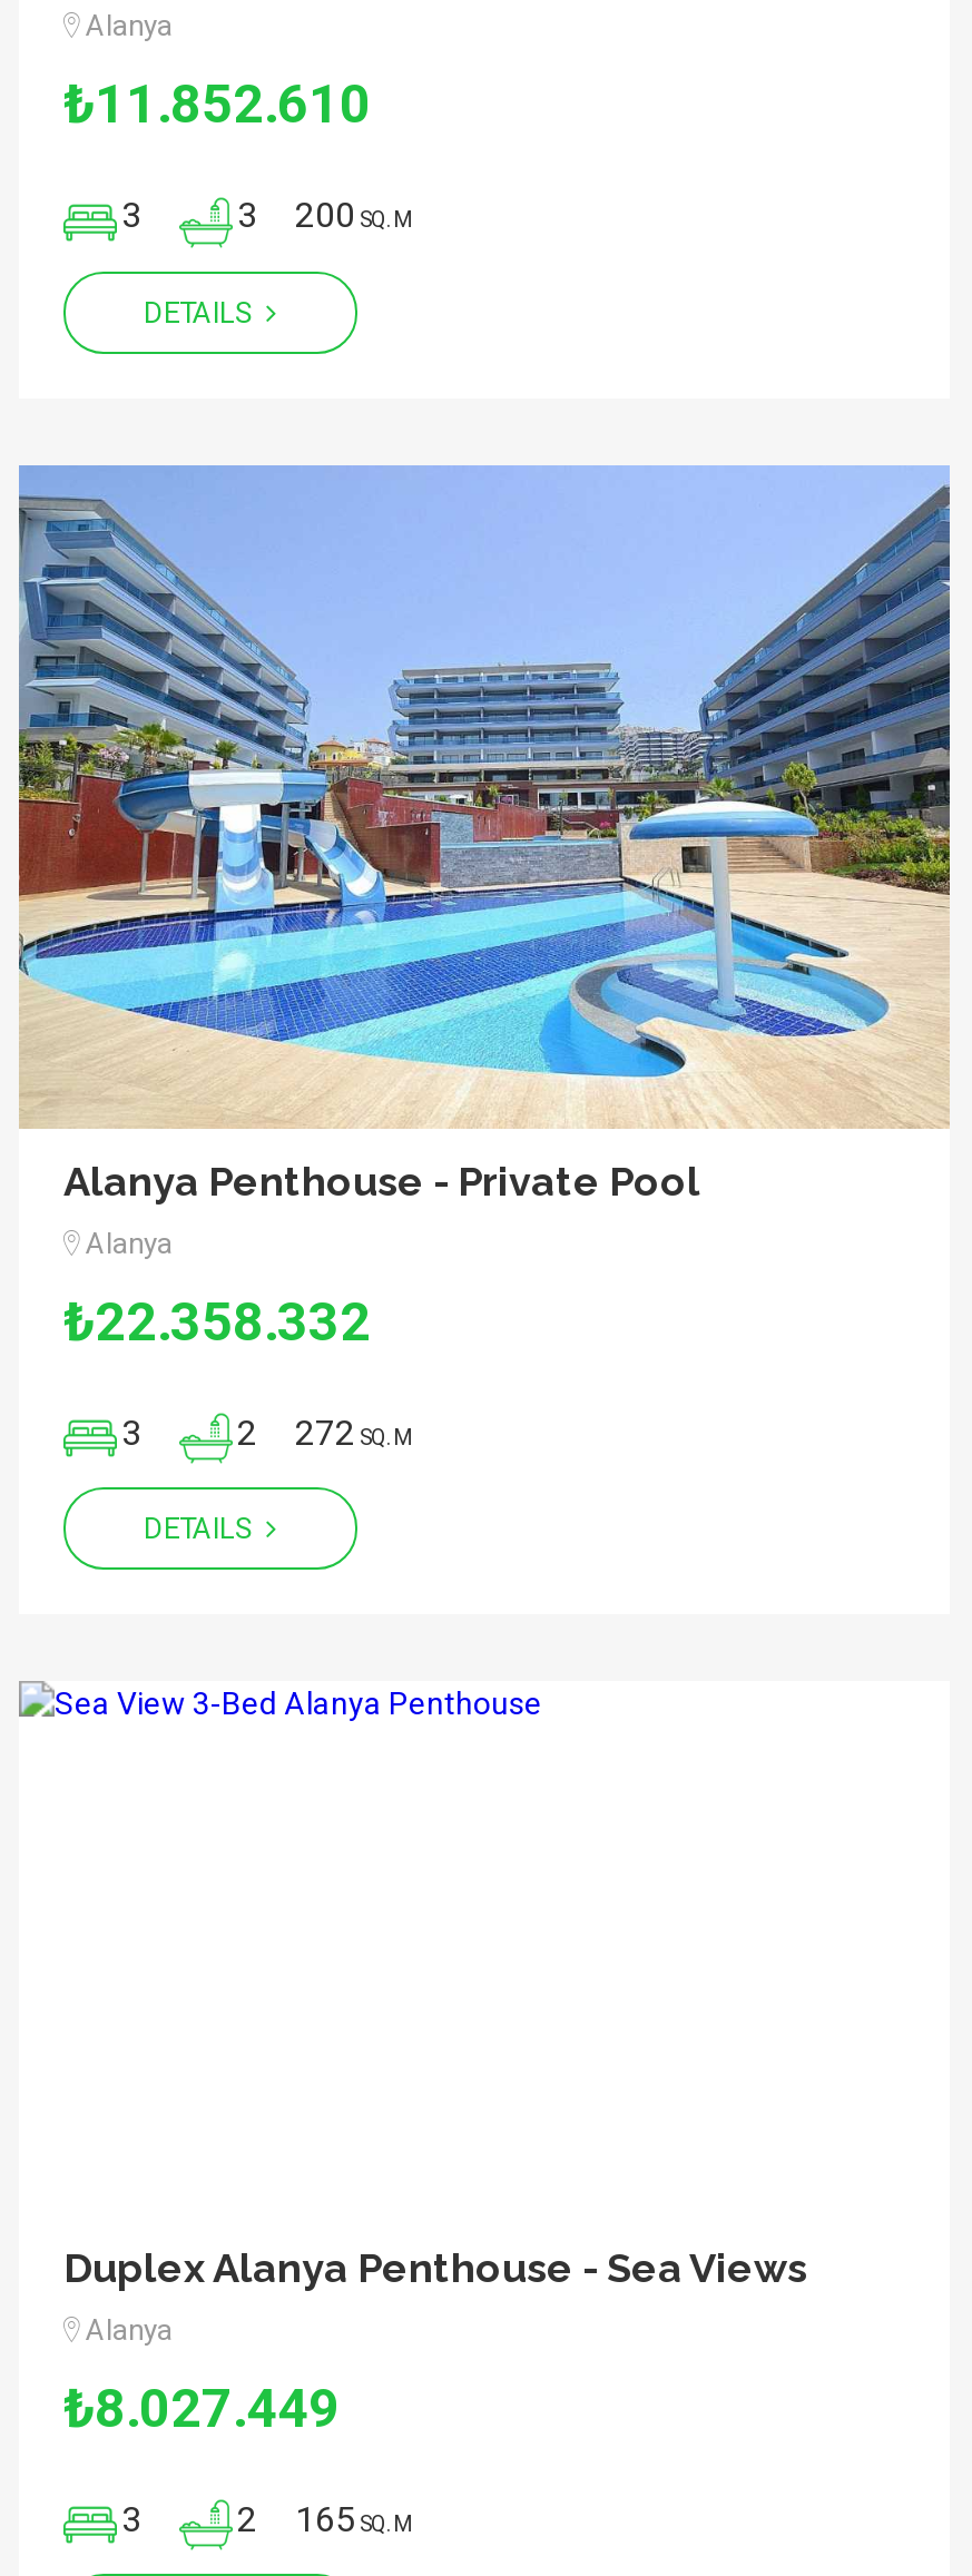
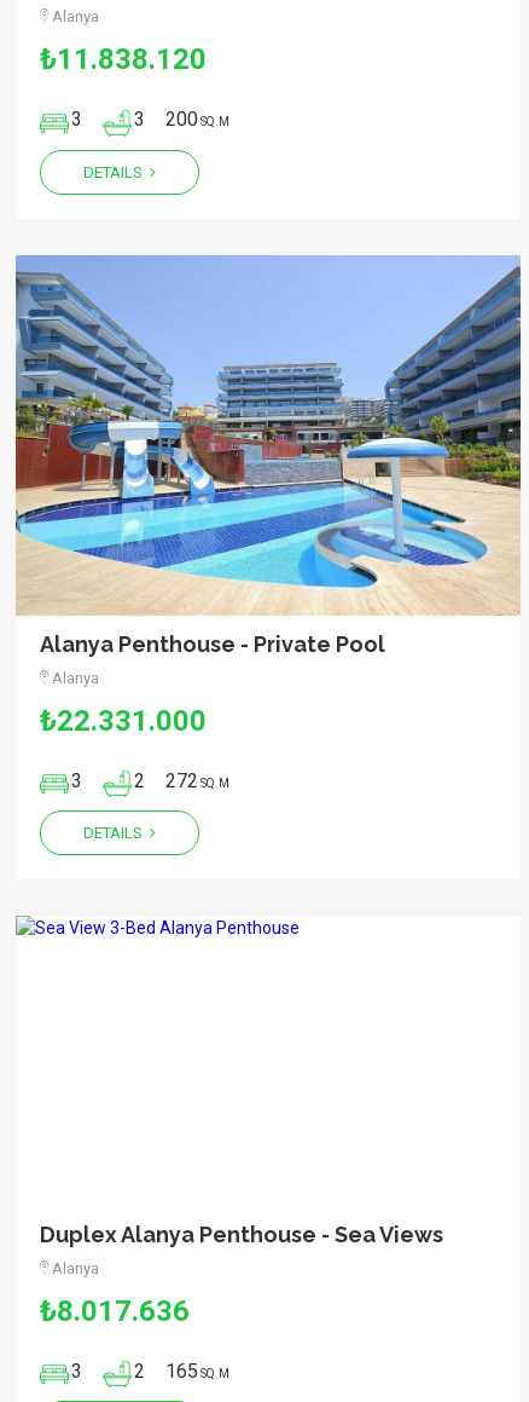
[63,74,371,136] ₺11.852.610 -> [40,43,207,77] ₺11.838.120
[63,1291,371,1353] ₺22.358.332 -> [40,704,207,738] ₺22.331.000
[63,2378,340,2440] ₺8.027.449 -> [40,1294,190,1328] ₺8.017.636

